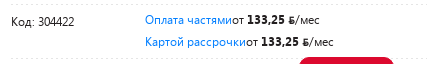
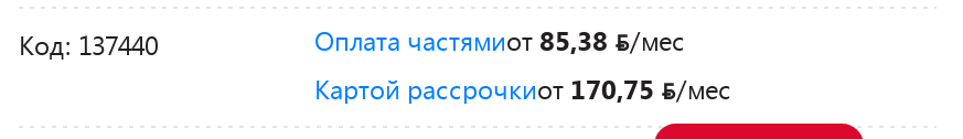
[11,11,285,29] Код: 304422 | Оплата частямиот 133,25 -> [19,23,608,62] Код: 137440 | Оплата частямиот 85,38
[145,33,299,49] Картой рассрочкиот 133,25 -> [314,71,654,107] Картой рассрочкиот 170,75

